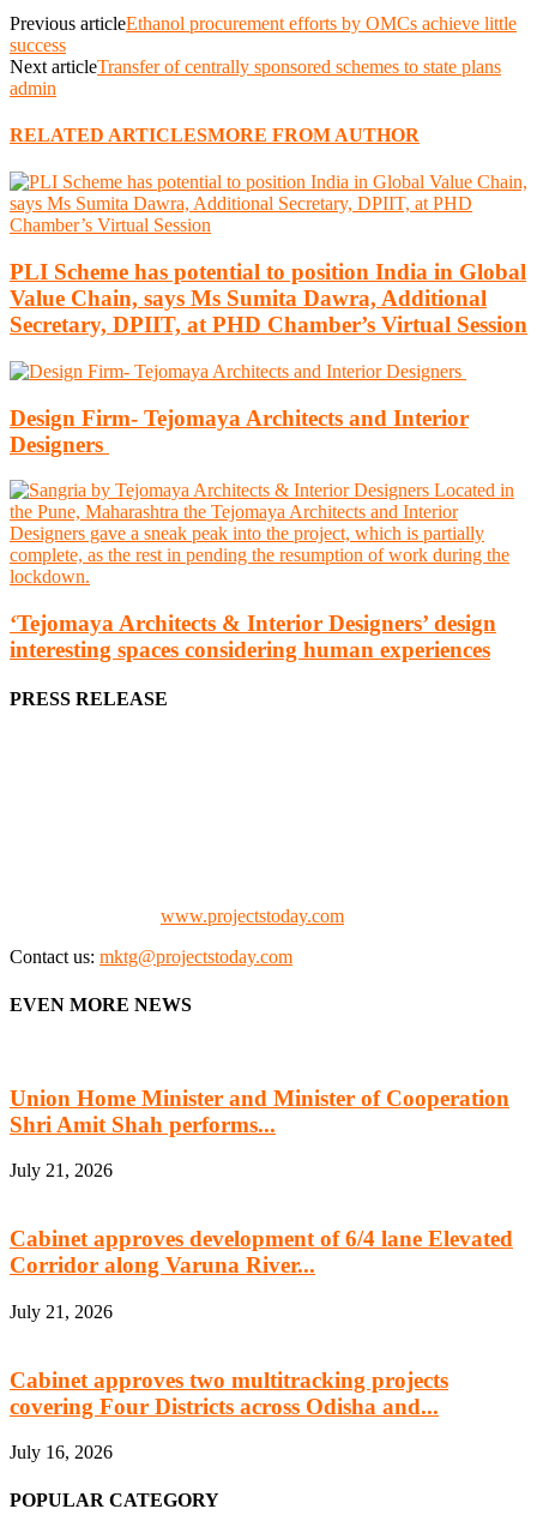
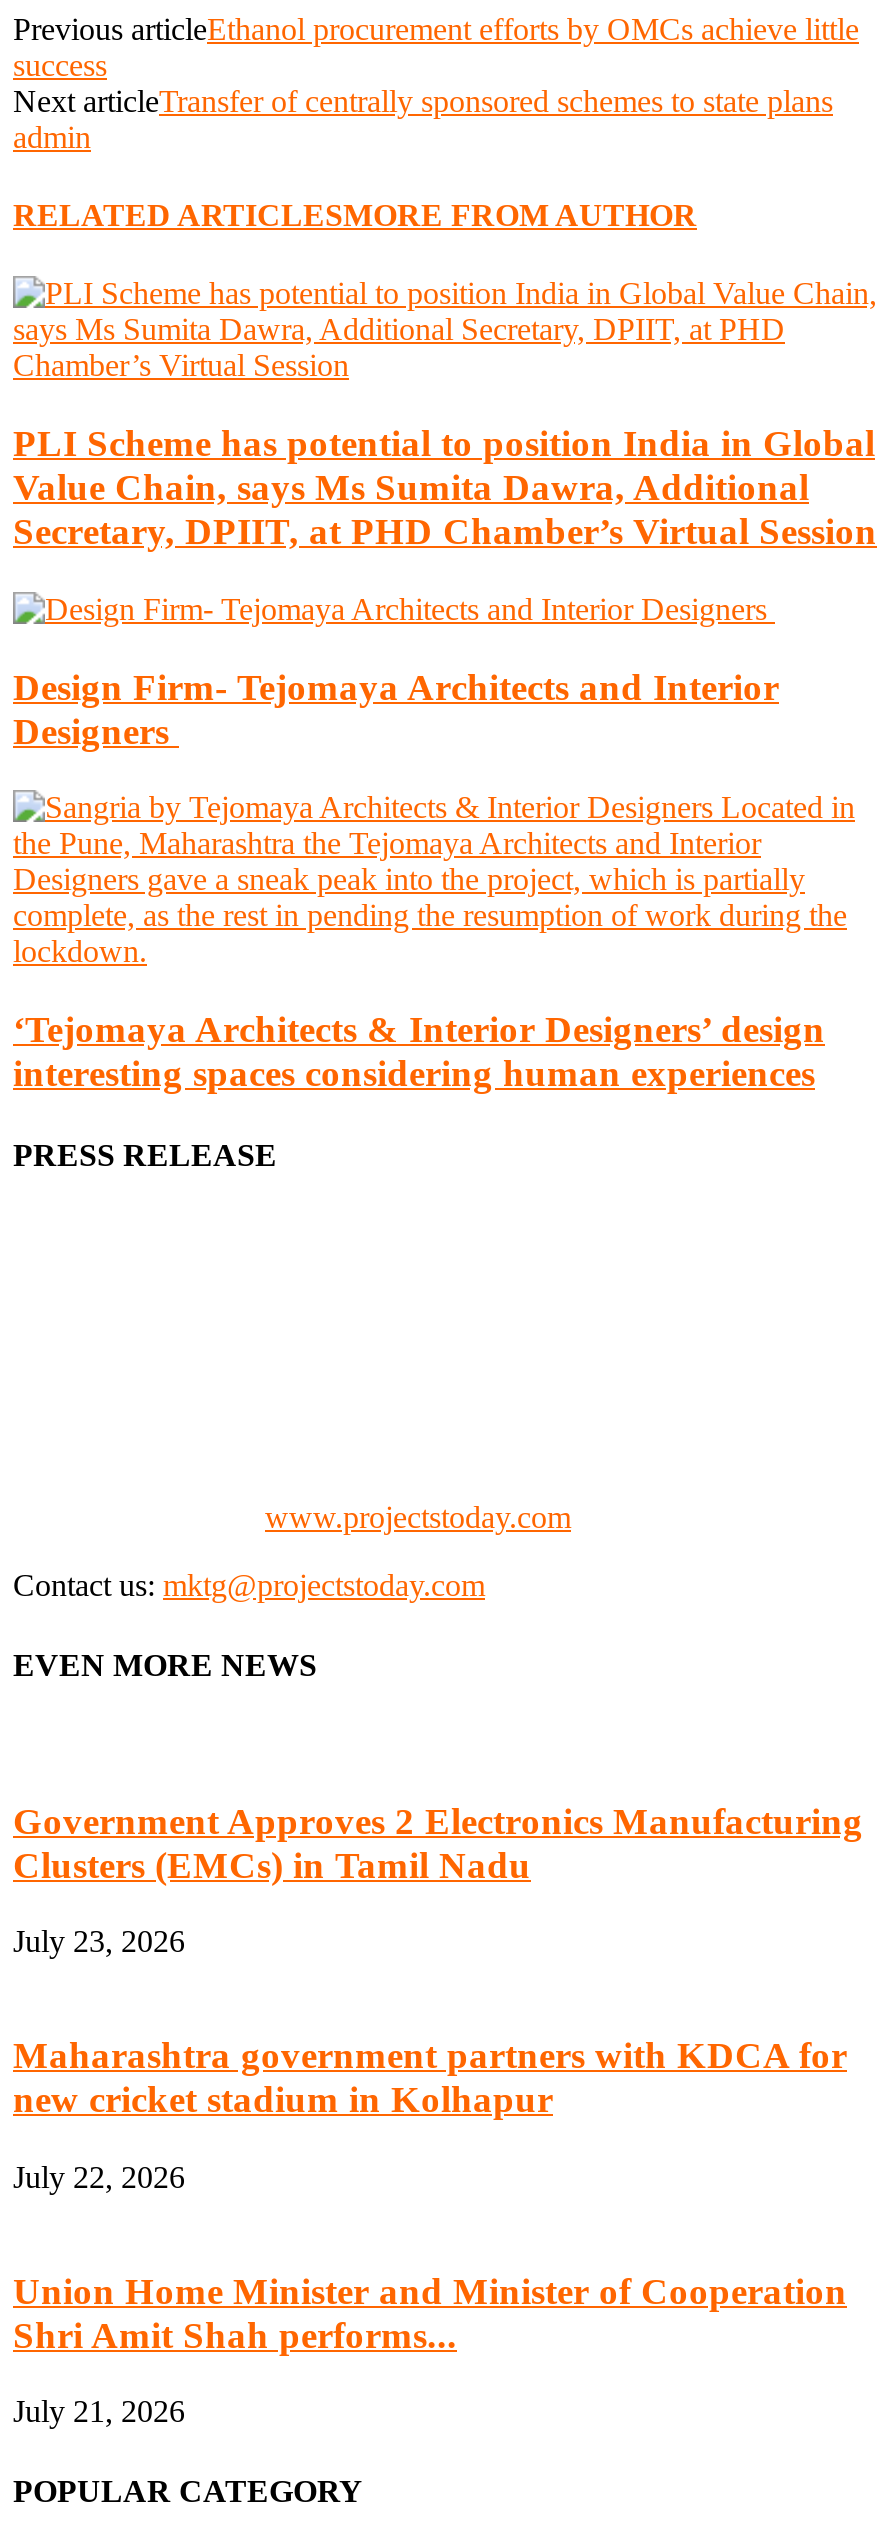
none -> [13,1799,863,2194] Government Approves 2 Electronics Manufacturing | Clusters (EMCs) in Tamil Nadu | July 23, 2026 | Maharashtra government partners with KDCA for | new cricket stadium in Kolhapur | July 22, 2026
moved [10,1085,509,1181] -> [13,2269,847,2429]: Union Home Minister and Minister of Cooperation | Shri Amit Shah performs... | July 21, 2026
[10,1226,513,1463] Cabinet approves development of 6/4 lane Elevated | Corridor along Varuna River... | July 21, 2026 | Cabinet approves two multitracking projects | covering Four Districts across Odisha and... | July 16, 2026 -> none

